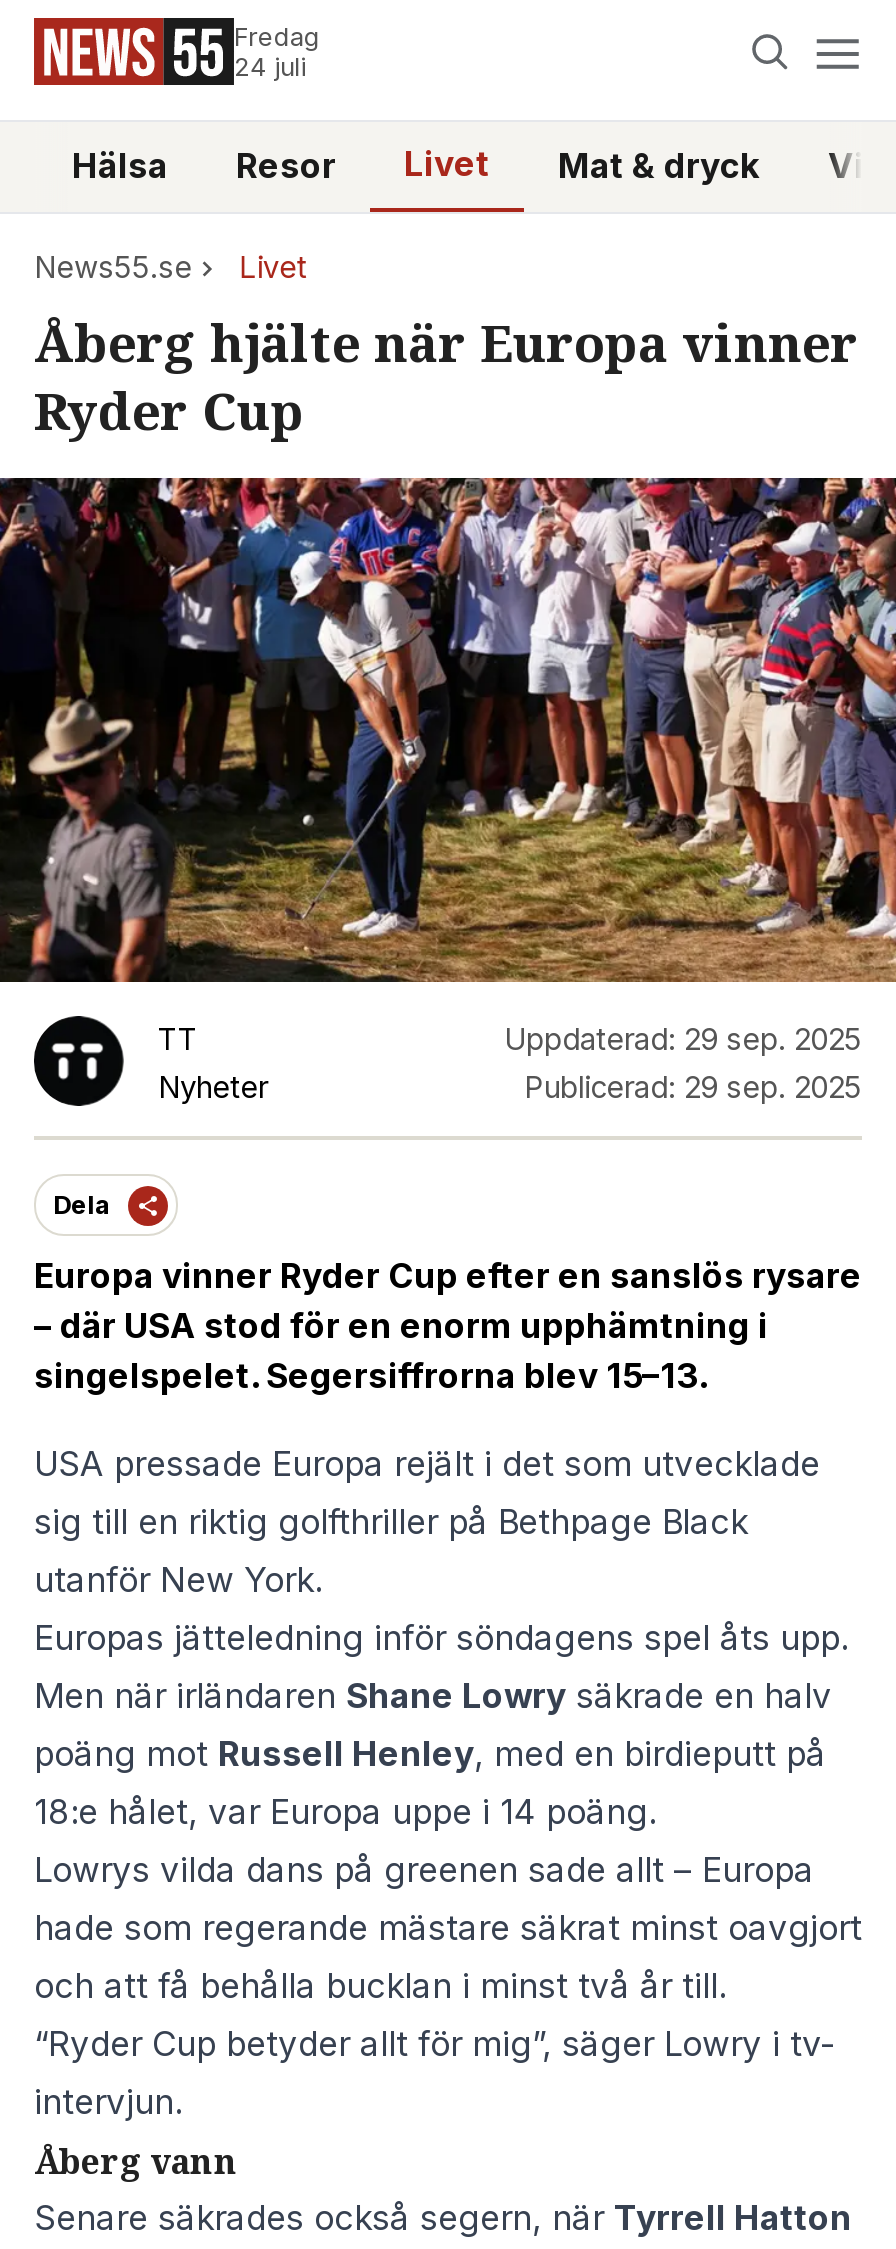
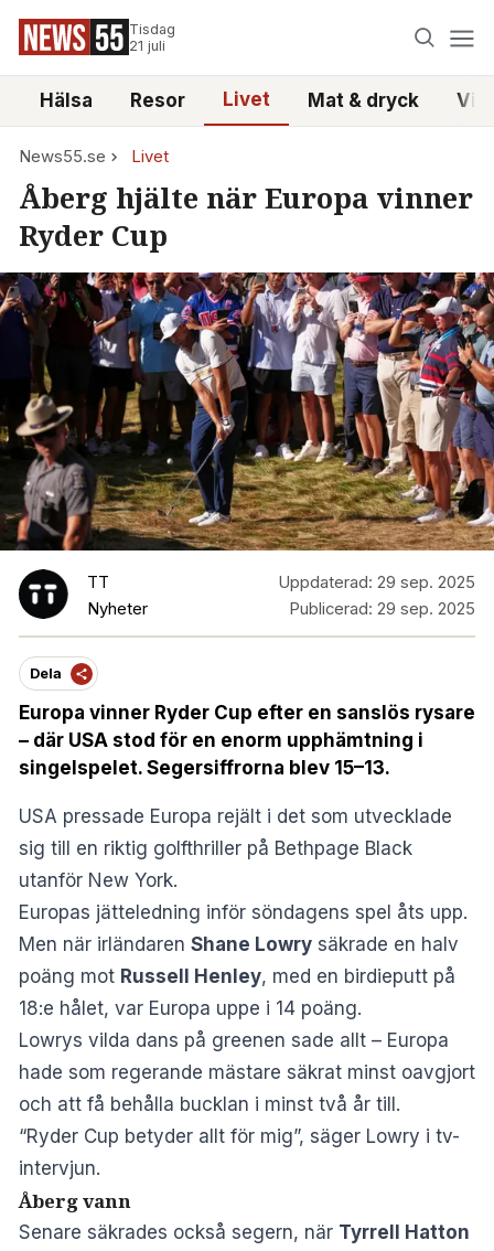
[234,22,320,82] Fredag | 24 juli -> [129,21,175,54] Tisdag | 21 juli

